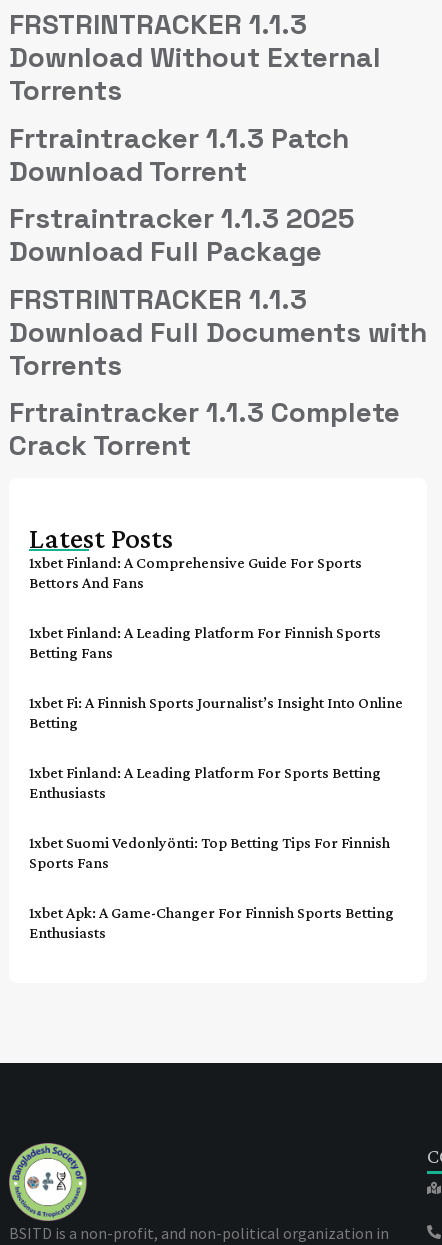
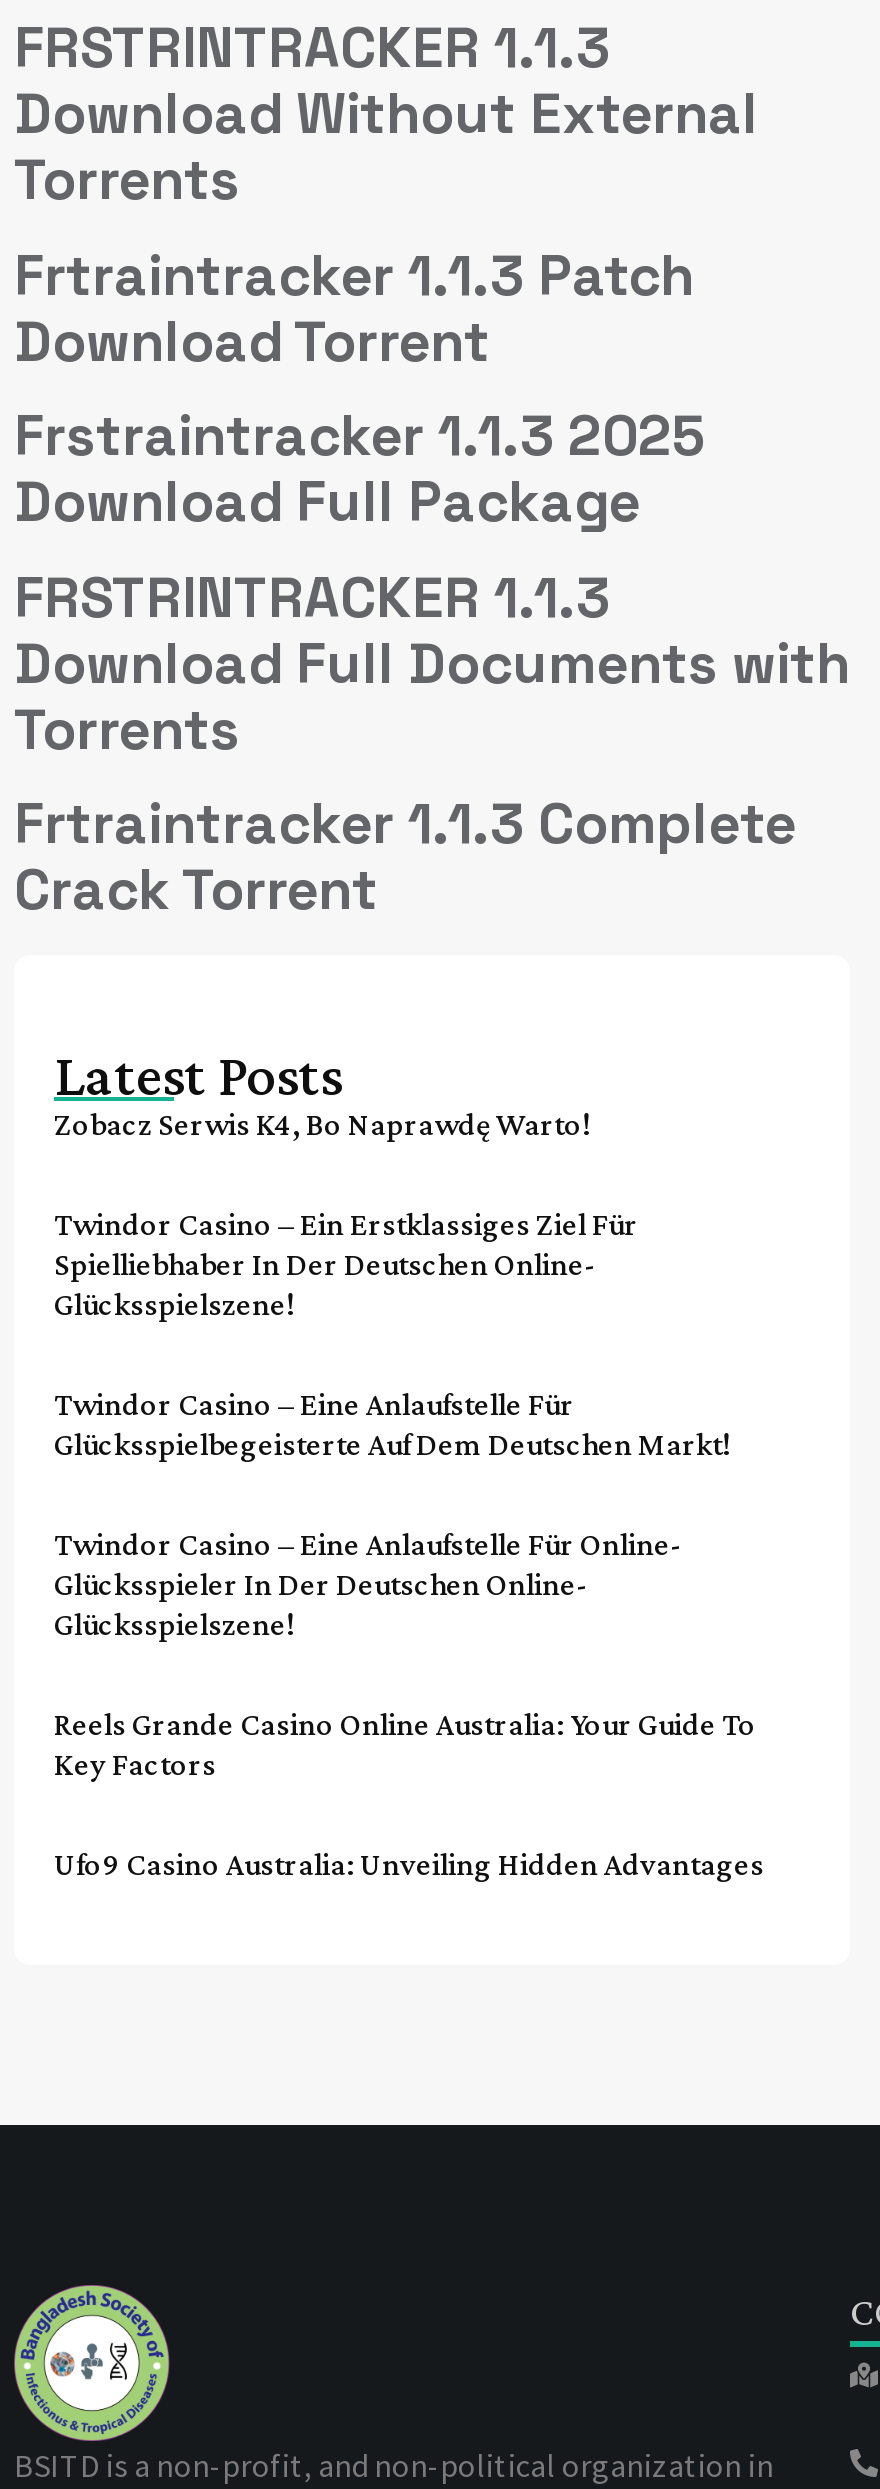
[29,554,362,591] 1xbet Finland: A Comprehensive Guide For Sports | Bettors And Fans -> [54,1107,590,1141] Zobacz Serwis K4, Bo Naprawdę Warto!
[29,624,381,661] 1xbet Finland: A Leading Platform For Finnish Sports | Betting Fans -> [54,1207,638,1321] Twindor Casino – Ein Erstklassiges Ziel Für | Spielliebhaber In Der Deutschen Online- | Glücksspielszene!
[29,694,403,731] 1xbet Fi: A Finnish Sports Journalist’s Insight Into Online | Betting -> [54,1387,730,1461] Twindor Casino – Eine Anlaufstelle Für | Glücksspielbegeisterte Auf Dem Deutschen Markt!
[29,764,381,801] 1xbet Finland: A Leading Platform For Sports Betting | Enthusiasts -> [54,1527,680,1641] Twindor Casino – Eine Anlaufstelle Für Online- | Glücksspieler In Der Deutschen Online- | Glücksspielszene!
[29,834,390,871] 1xbet Suomi Vedonlyönti: Top Betting Tips For Finnish | Sports Fans -> [54,1707,756,1781] Reels Grande Casino Online Australia: Your Guide To | Key Factors
[29,904,394,941] 1xbet Apk: A Game-Changer For Finnish Sports Betting | Enthusiasts -> [54,1847,764,1881] Ufo9 Casino Australia: Unveiling Hidden Advantages

